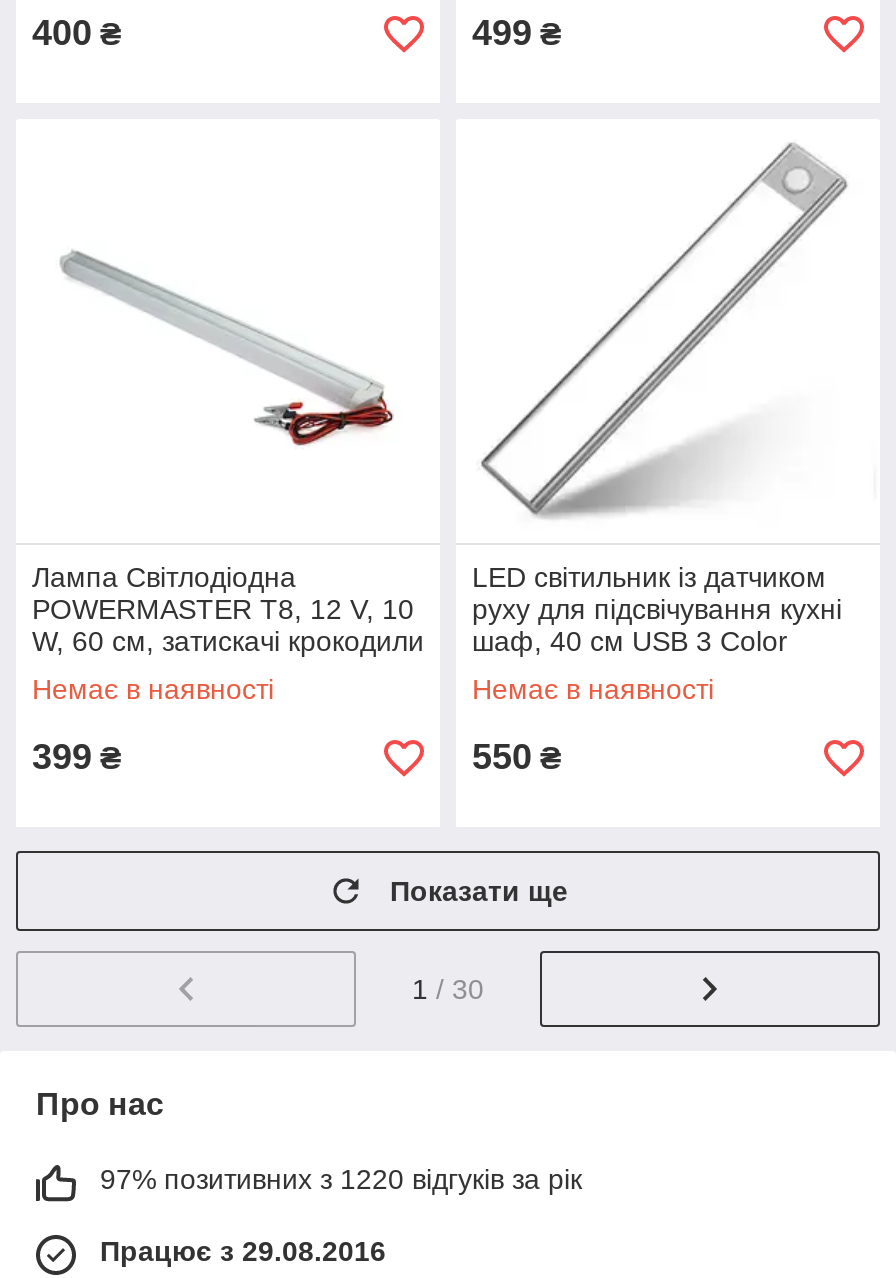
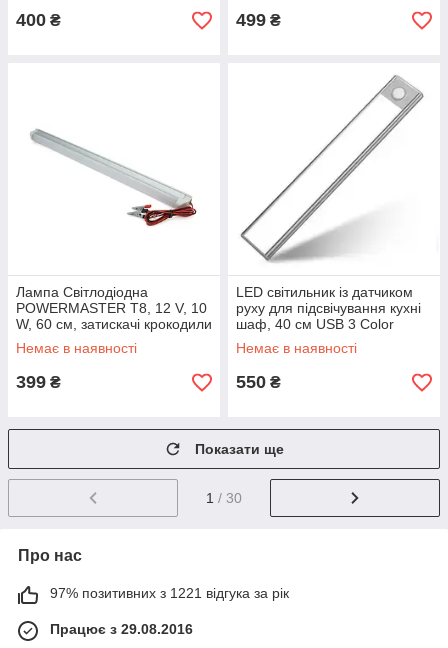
[100,1163,582,1195] 97% позитивних з 1220 відгуків за рік -> [50,585,289,601] 97% позитивних з 1221 відгука за рік

